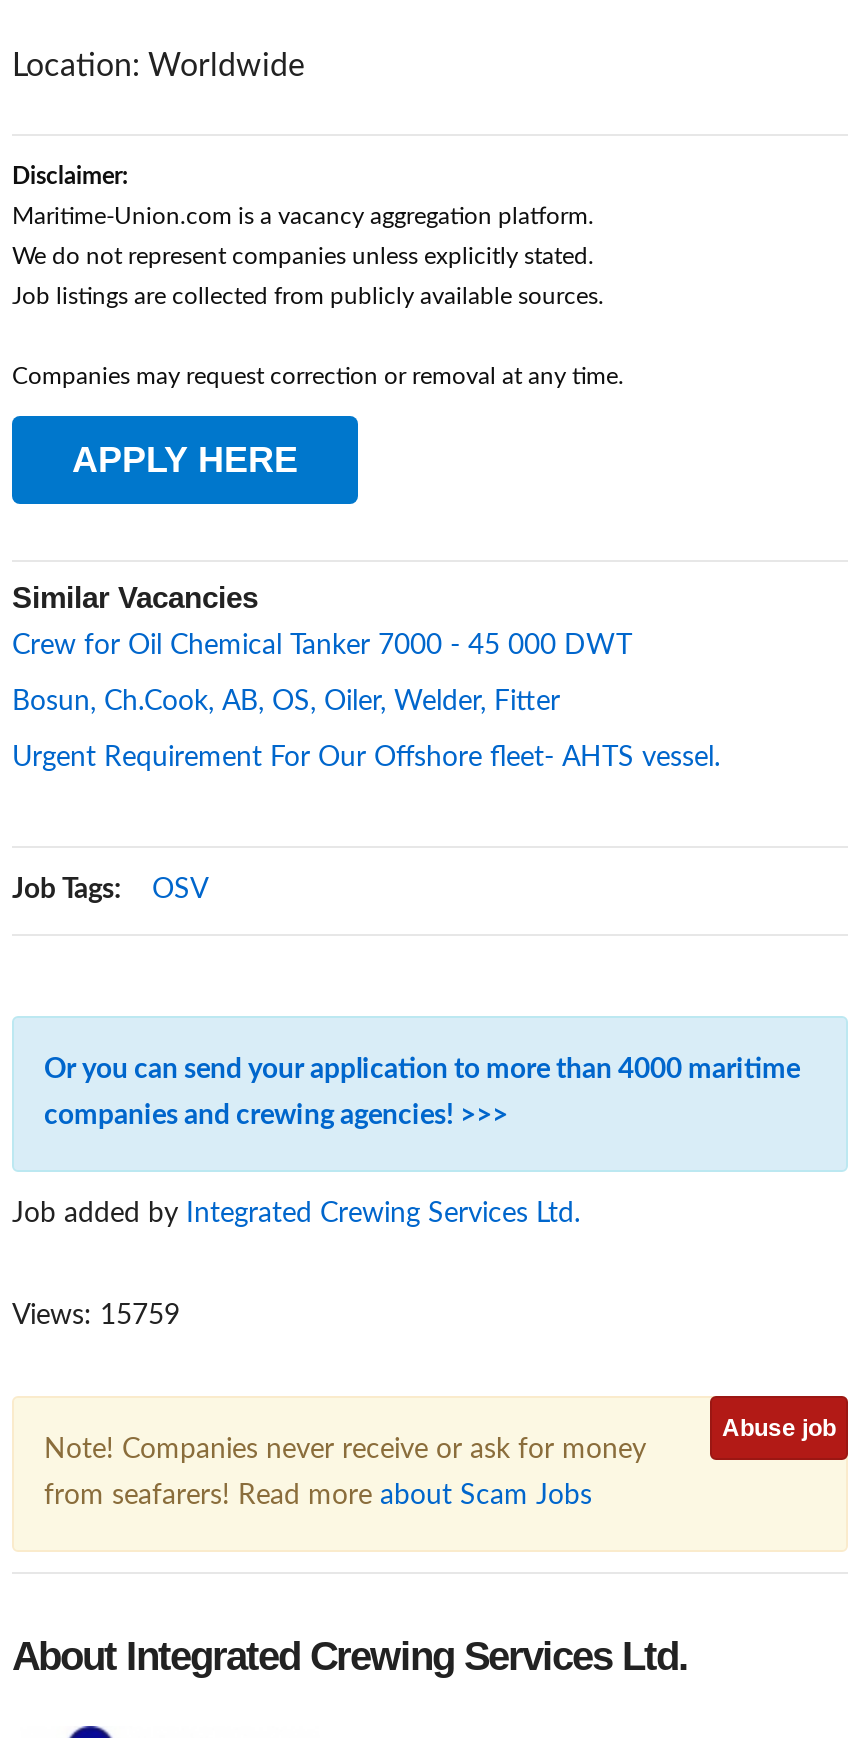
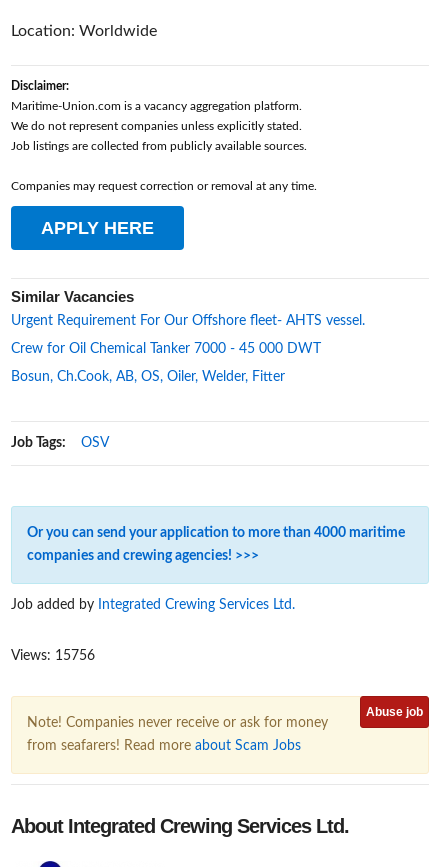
moved [12,631,632,715] -> [11,341,321,383]: Crew for Oil Chemical Tanker 7000 - 45 000 DWT | Bosun, Ch.Cook, AB, OS, Oiler, Welder, Fitter
moved [12,743,720,771] -> [11,313,365,327]: Urgent Requirement For Our Offshore fleet- AHTS vessel.
[12,1301,180,1329] Views: 15759 -> [11,648,95,662] Views: 15756

